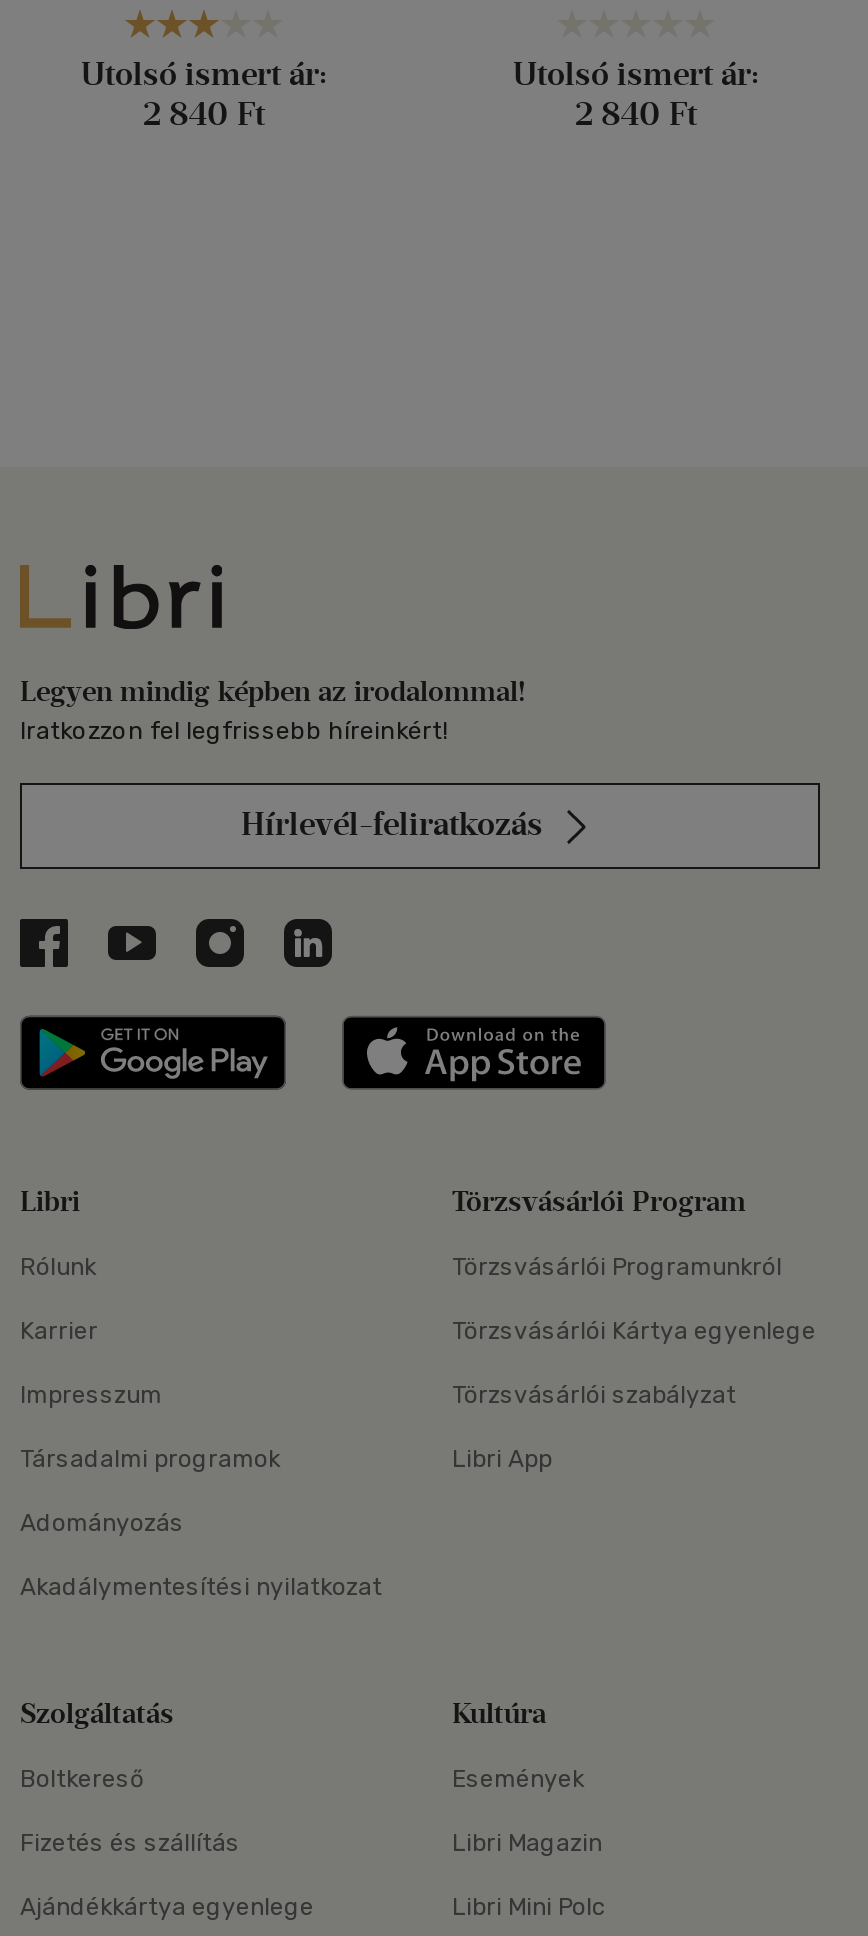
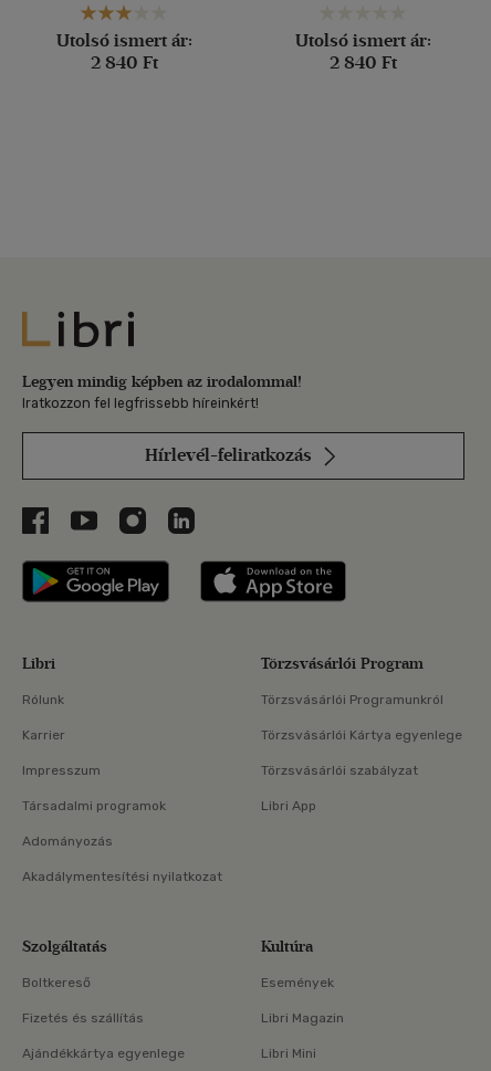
[452,1893,606,1921] Libri Mini Polc -> [261,1046,316,1061] Libri Mini

